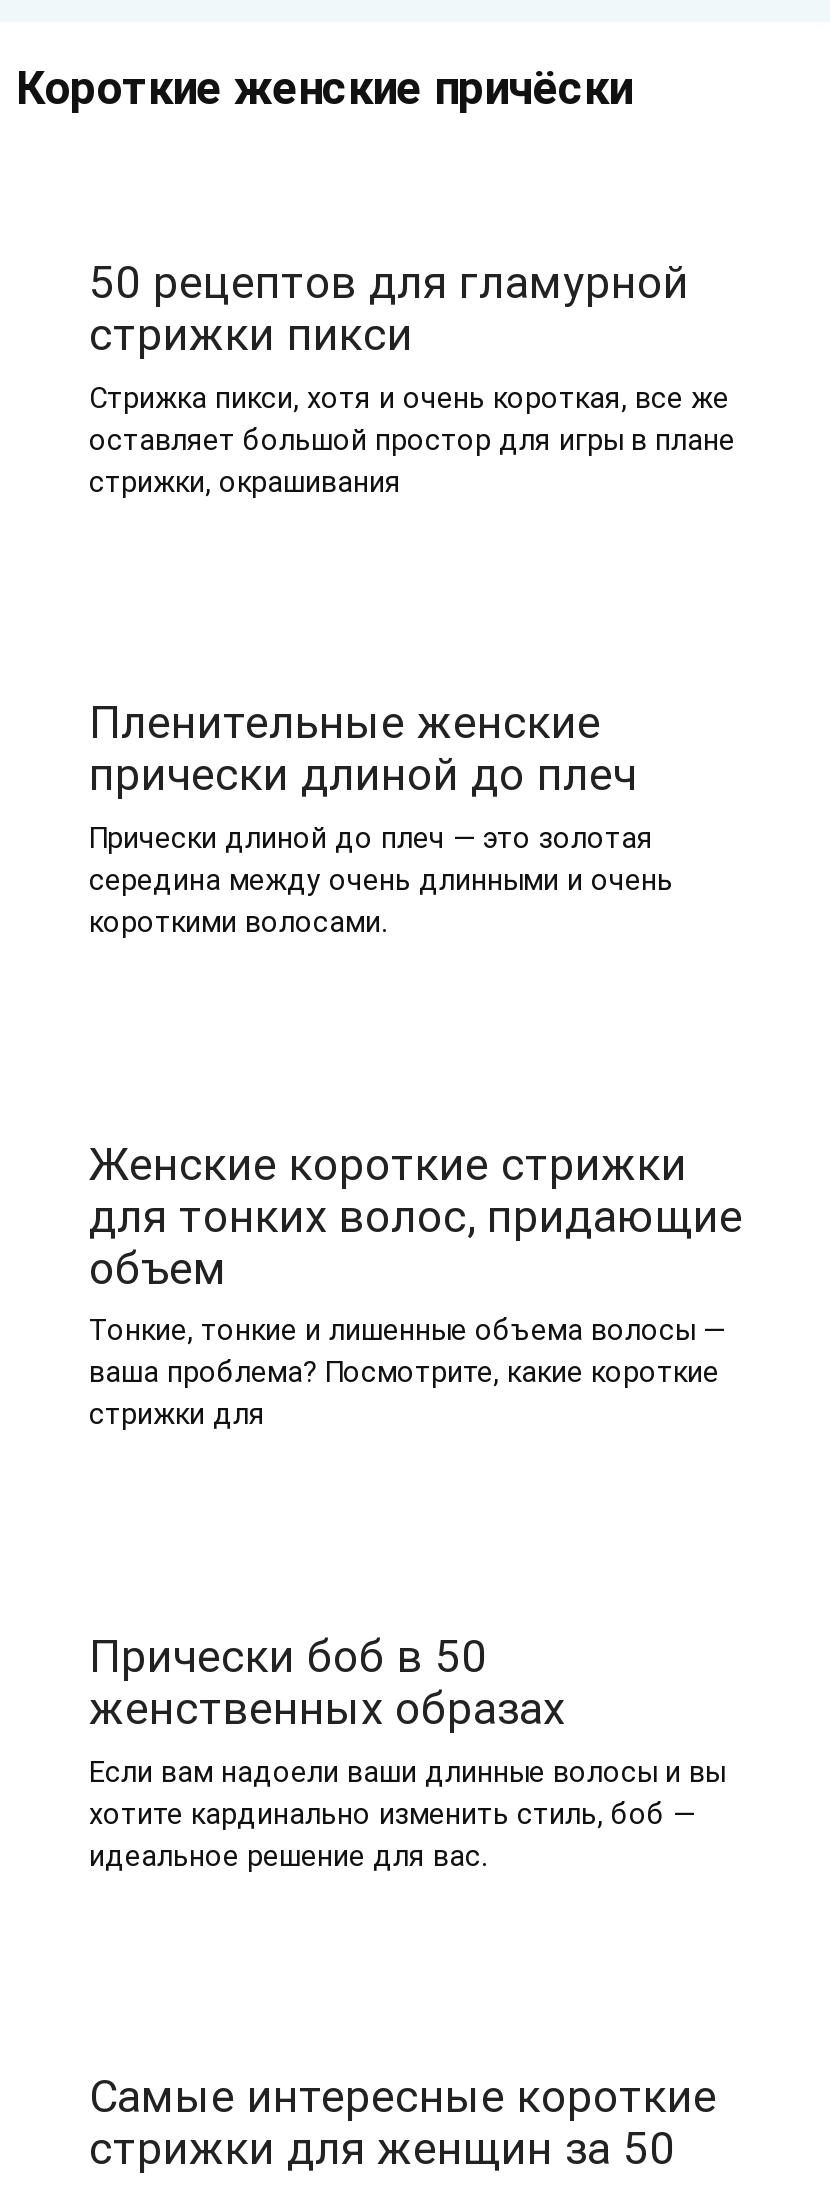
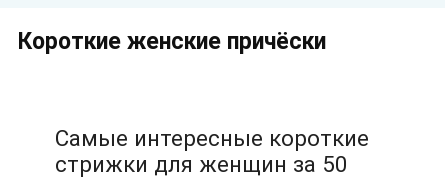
[89,255,735,499] 50 рецептов для гламурной | стрижки пикси | Стрижка пикси, хотя и очень короткая, все же | оставляет большой простор для игры в плане | стрижки, окрашивания -> none
[89,696,673,940] Пленительные женские | прически длиной до плеч | Прически длиной до плеч — это золотая | середина между очень длинными и очень | короткими волосами. -> none
[89,1137,743,1433] Женские короткие стрижки | для тонких волос, придающие | объем | Тонкие, тонкие и лишенные объема волосы — | ваша проблема? Посмотрите, какие короткие | стрижки для -> none
[89,1630,725,1874] Прически боб в 50 | женственных образах | Если вам надоели ваши длинные волосы и вы | хотите кардинально изменить стиль, боб — | идеальное решение для вас. -> none

